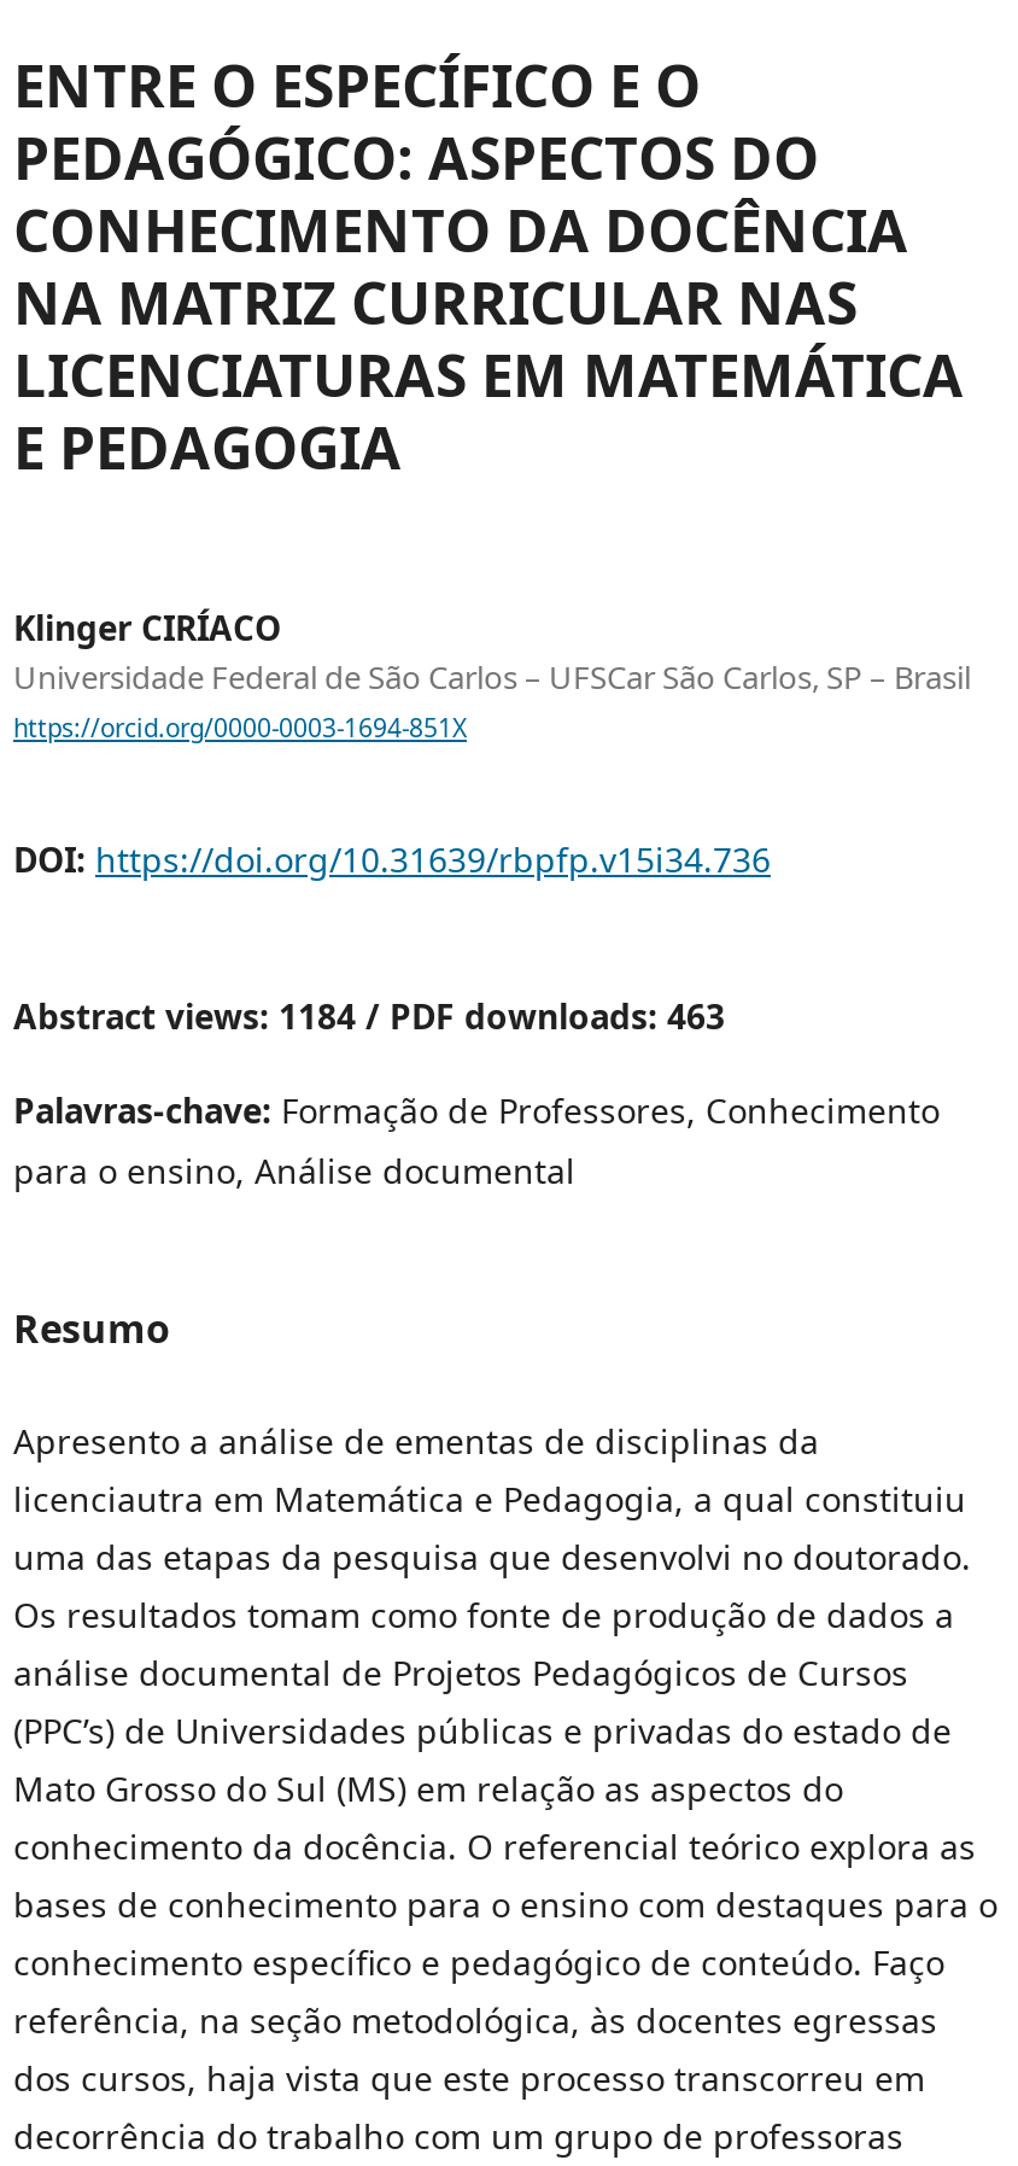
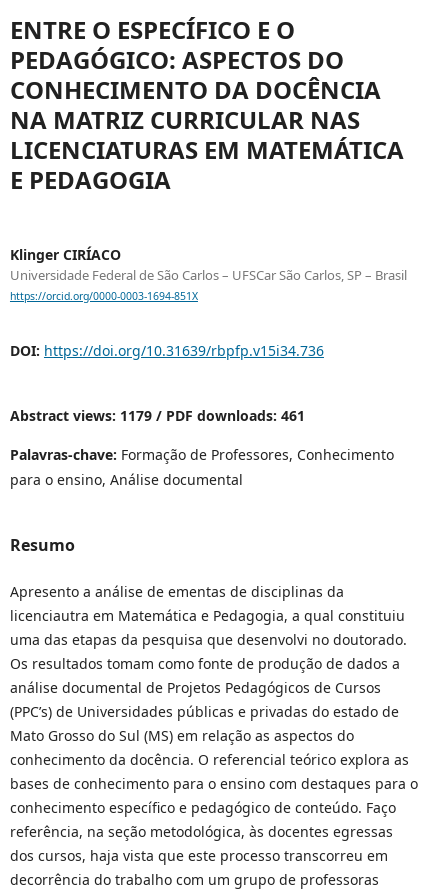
[13,994,725,1039] Abstract views: 1184 / PDF downloads: 463 -> [10,406,305,425] Abstract views: 1179 / PDF downloads: 461

